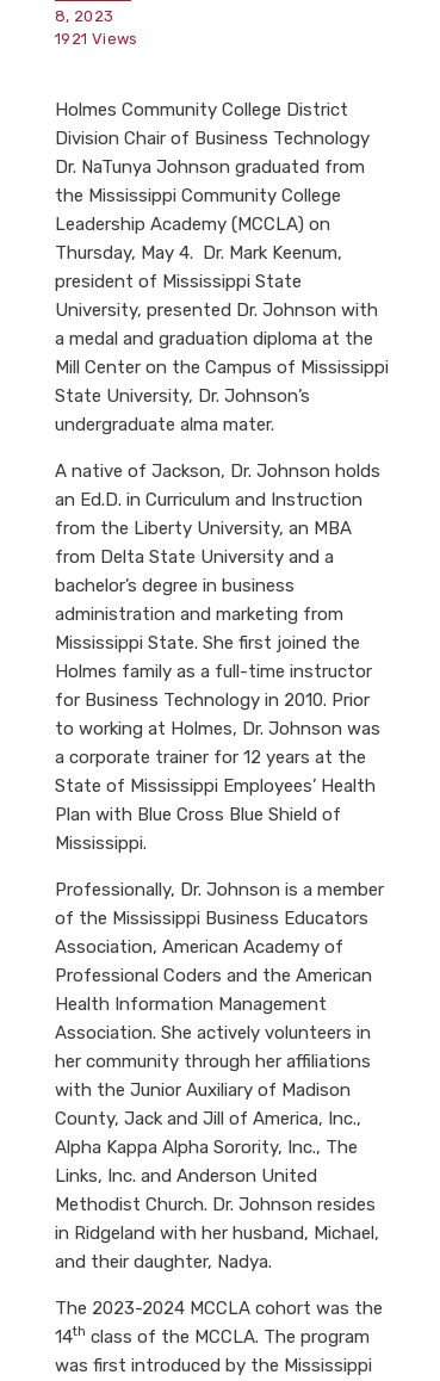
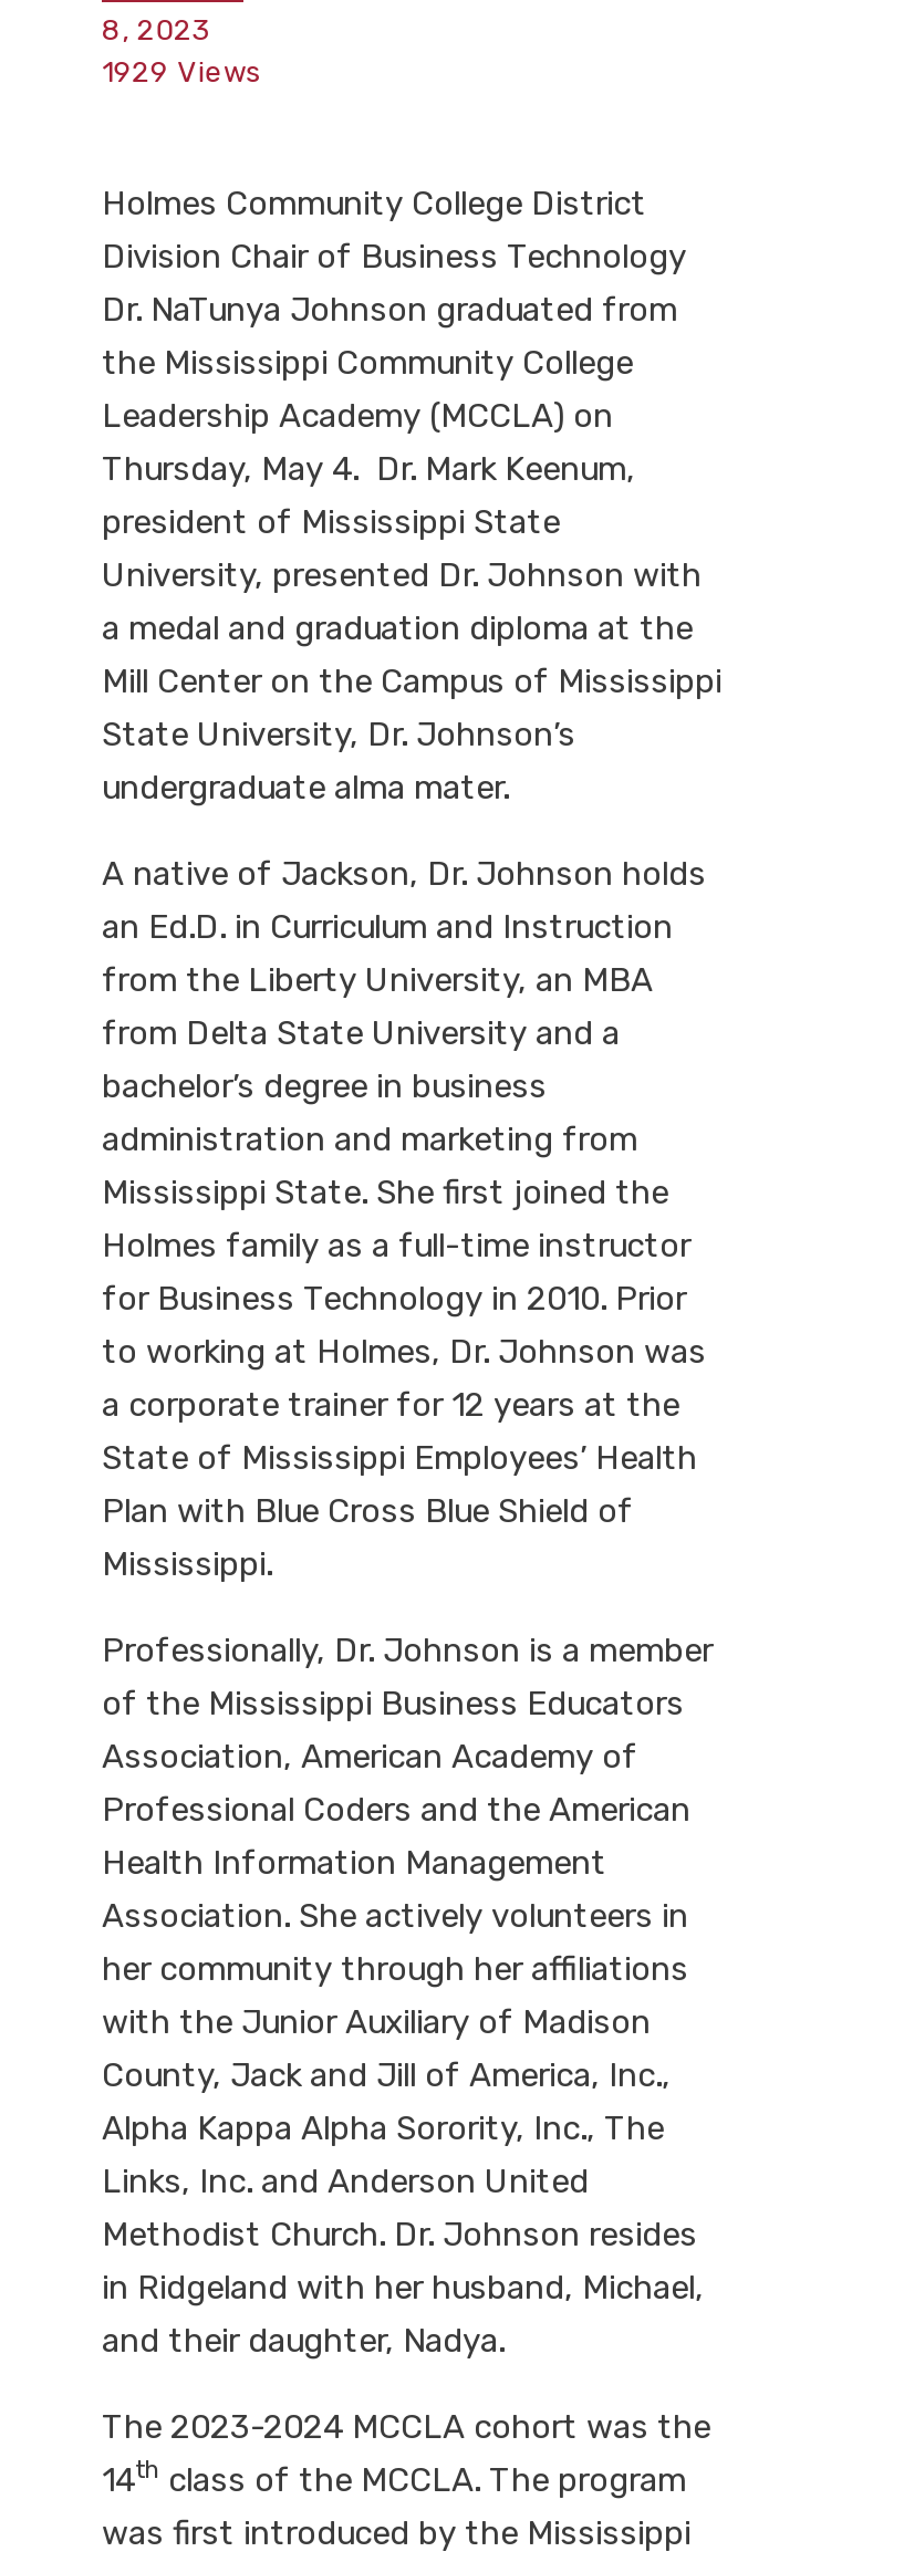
[55,30,138,48] 1921 Views -> [102,56,262,89] 1929 Views

